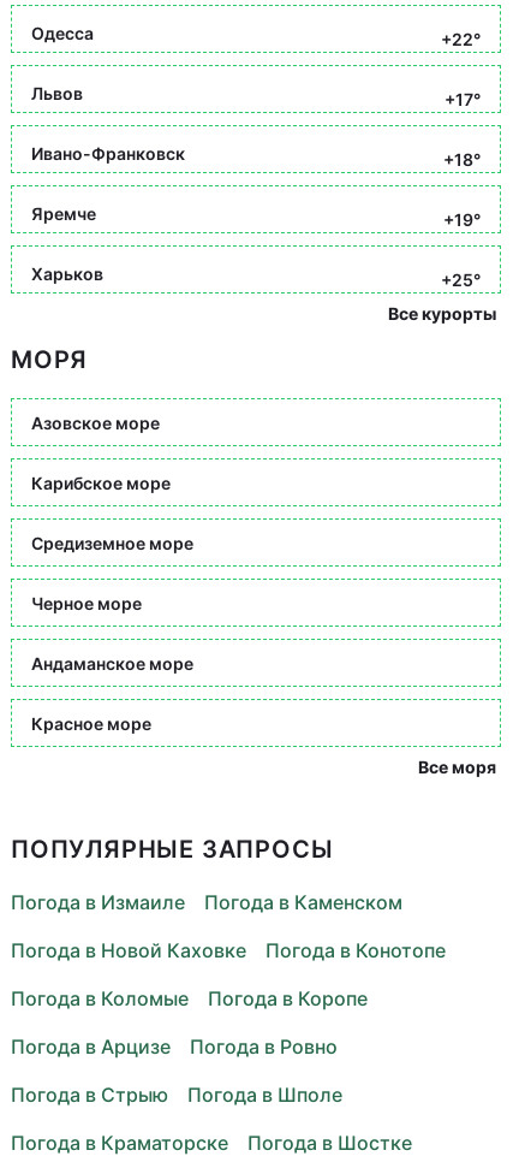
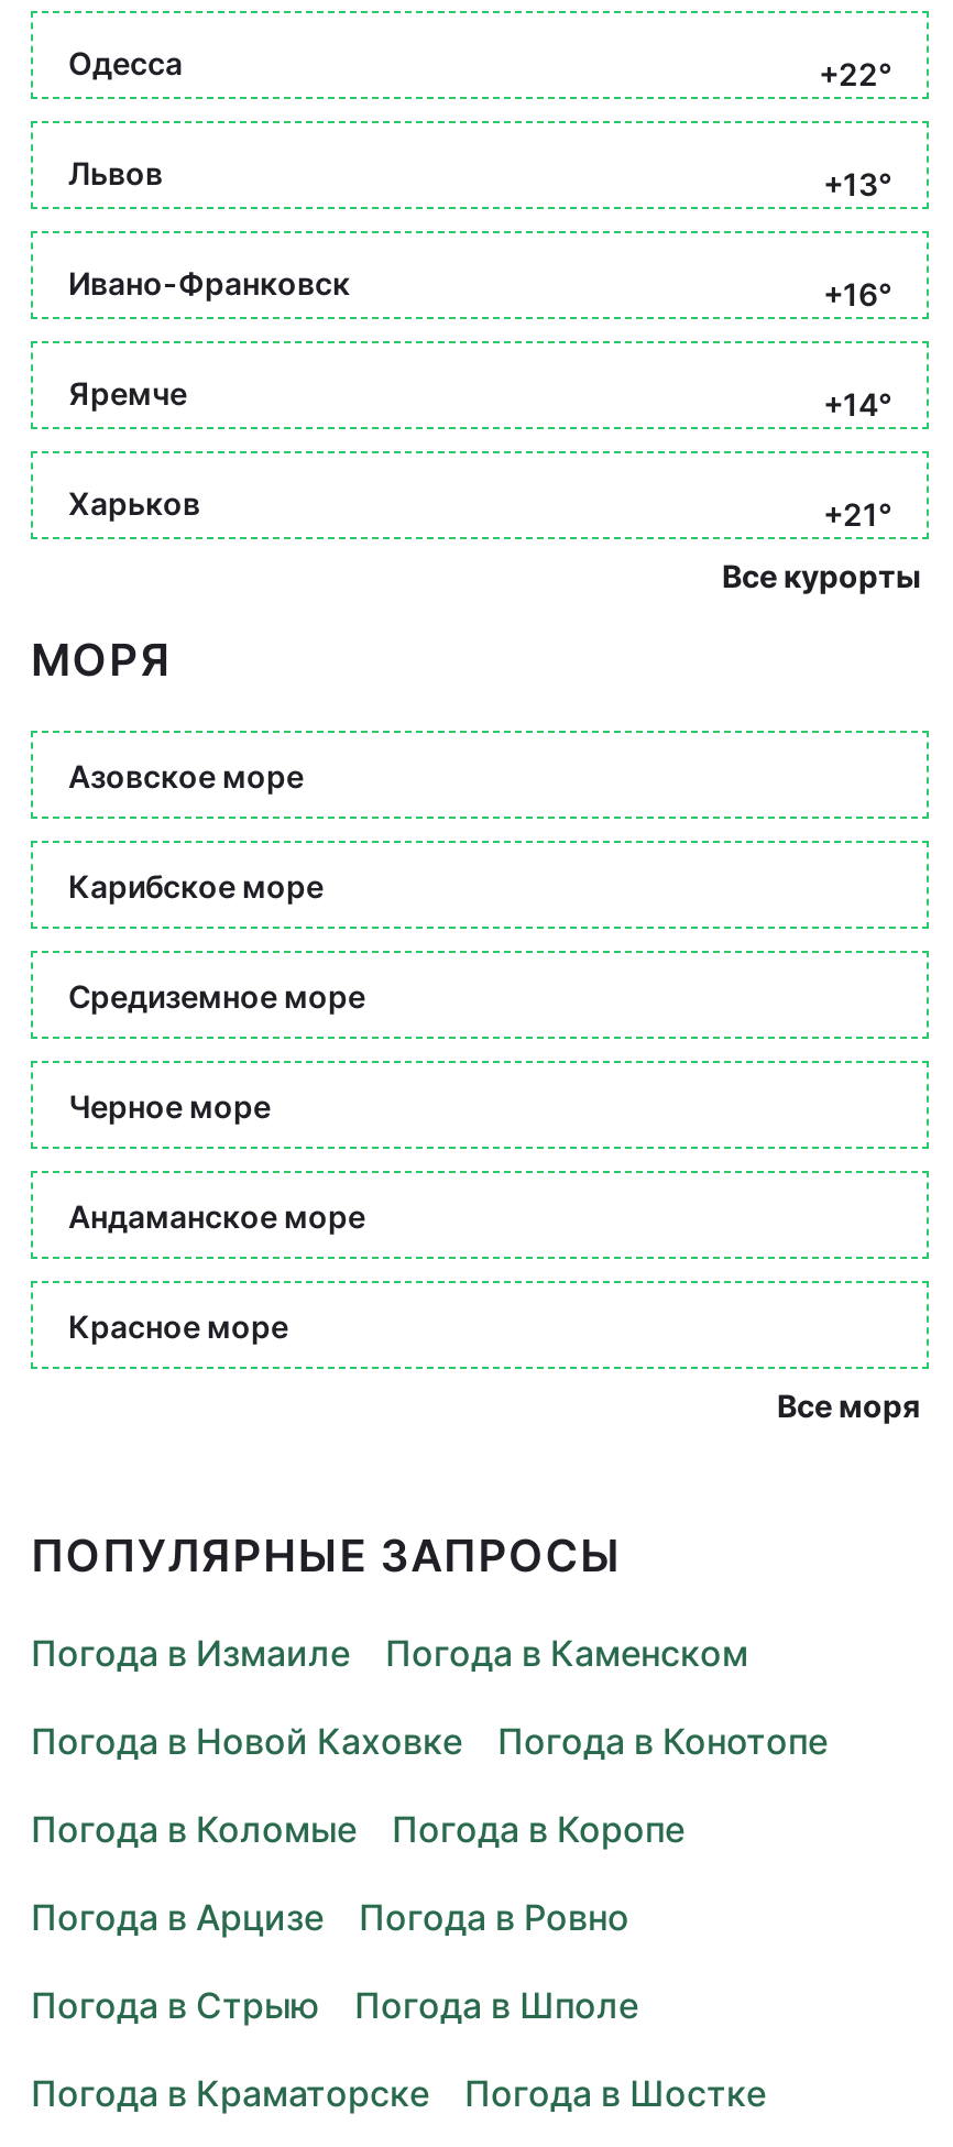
[445,89,481,109] +17° -> [823,165,891,202] +13°
[443,149,481,170] +18° -> [823,275,891,313] +16°
[443,209,481,230] +19° -> [823,385,891,423] +14°
[441,269,481,290] +25° -> [823,495,891,533] +21°

